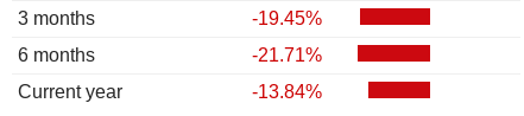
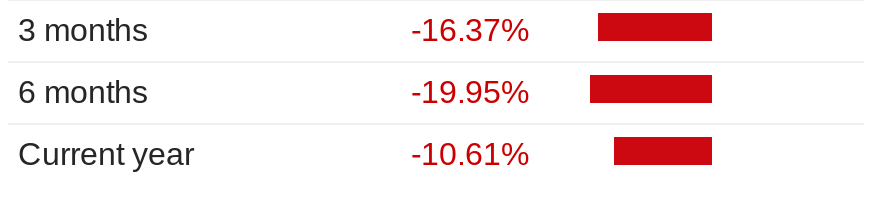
[251,9,321,29] -19.45% -> [411,14,529,48] -16.37%
[251,45,321,66] -21.71% -> [411,76,529,110] -19.95%
[251,82,321,102] -13.84% -> [411,138,529,172] -10.61%

